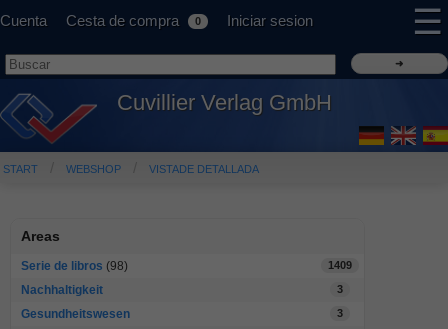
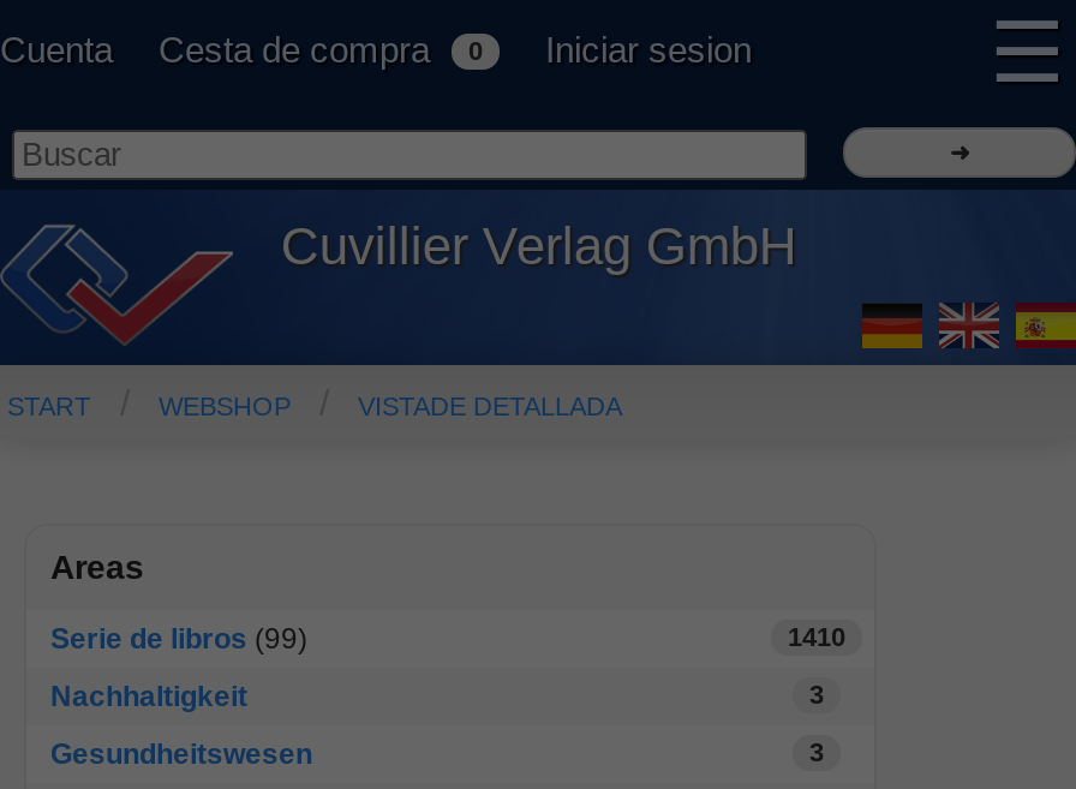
[21,259,128,273] Serie de libros (98) -> [50,623,307,656] Serie de libros (99)
[328,259,352,271] 1409 -> [788,623,845,652] 1410

